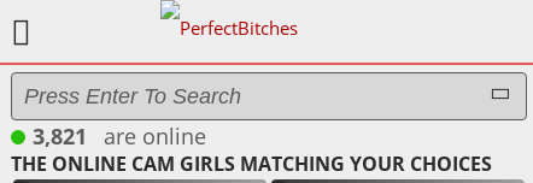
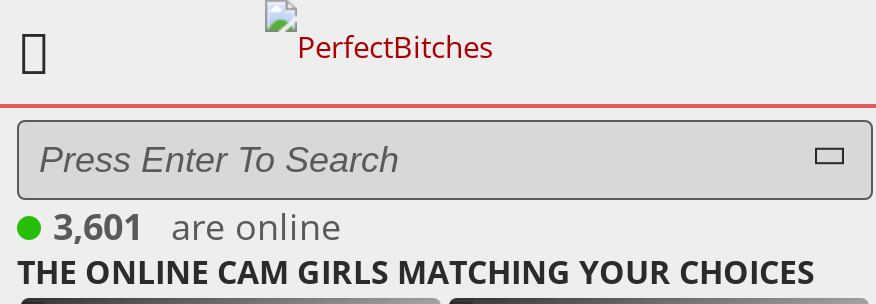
[33,122,206,150] 3,821 are online -> [53,202,341,250] 3,601 are online

